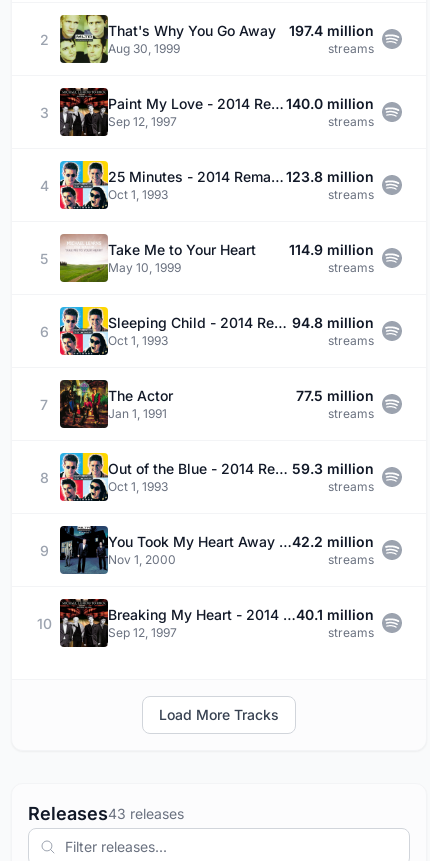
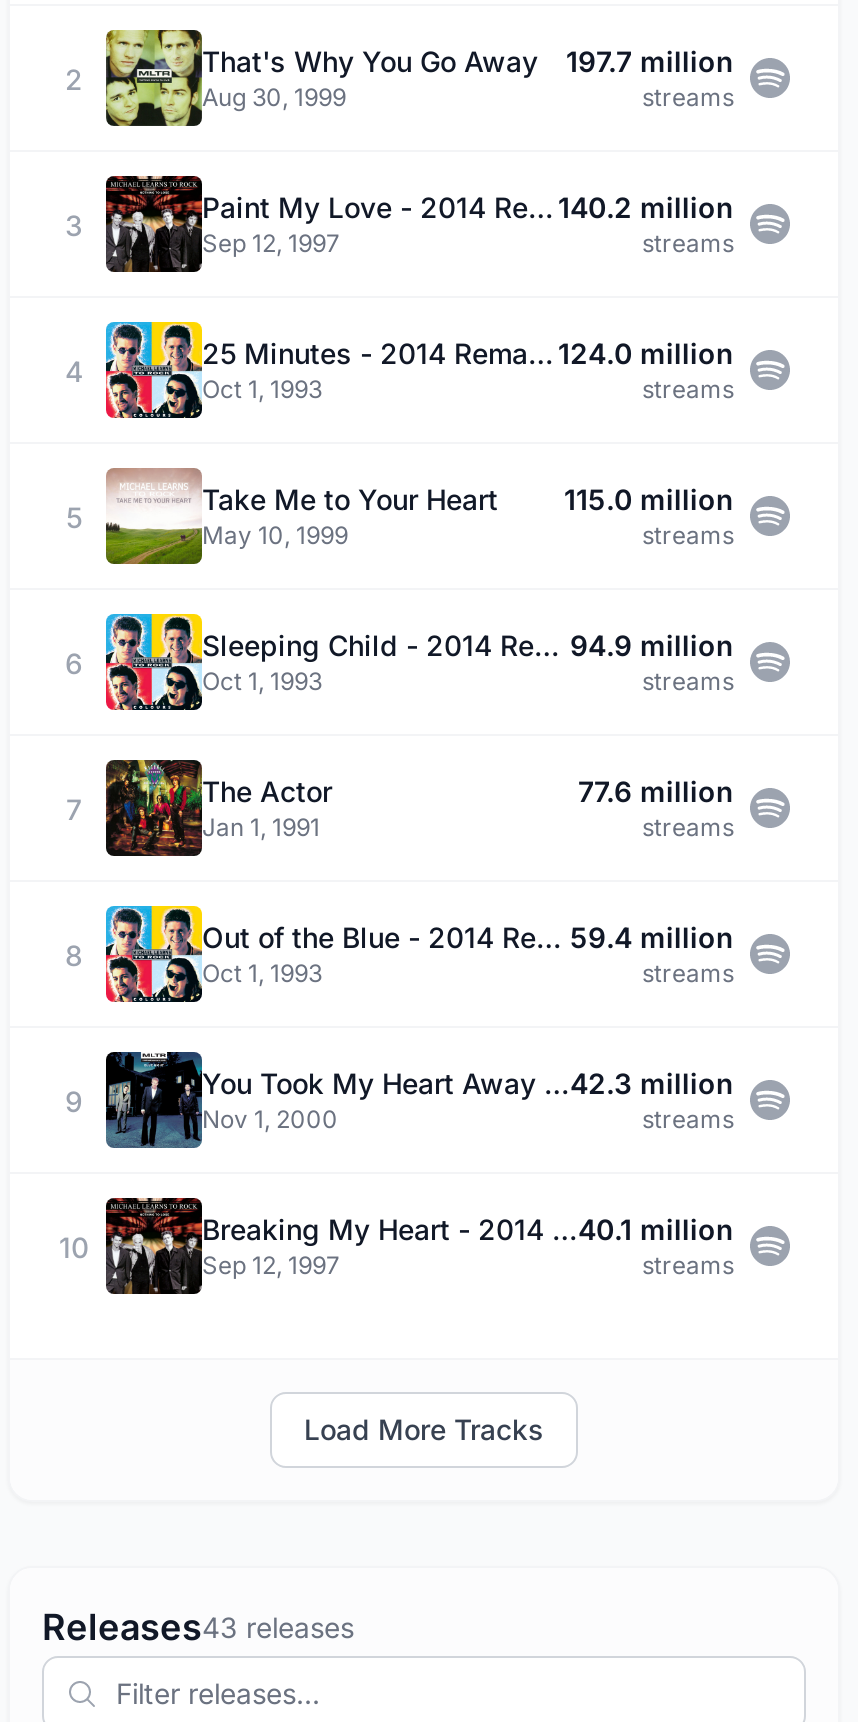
[108,22,374,39] That's Why You Go Away 197.4 million -> [202,44,734,78] That's Why You Go Away 197.7 million
[286,95,374,112] 140.0 million -> [558,190,734,224] 140.2 million
[286,168,374,185] 123.8 million -> [558,336,734,370] 124.0 million
[108,241,374,258] Take Me to Your Heart 114.9 million -> [202,482,734,516] Take Me to Your Heart 115.0 million
[292,314,374,331] 94.8 million -> [570,628,734,662] 94.9 million
[296,387,374,404] 77.5 million -> [578,774,734,808] 77.6 million
[292,460,374,477] 59.3 million -> [570,920,734,954] 59.4 million
[292,533,374,550] 42.2 million -> [570,1066,734,1100] 42.3 million

